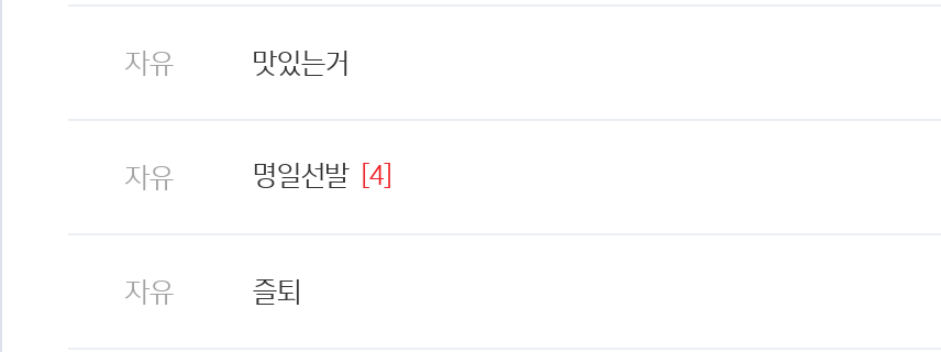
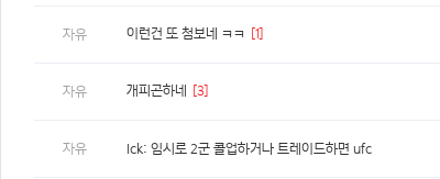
[253,46,350,79] 맛있는거 -> [127,25,263,42] 이런건 또 첨보네 ㅋㅋ [1]
[253,158,391,191] 명일선발 [4] -> [127,82,208,99] 개피곤하네 [3]
[253,275,301,308] 즐퇴 -> [127,141,372,157] lck: 임시로 2군 콜업하거나 트레이드하면 ufc

